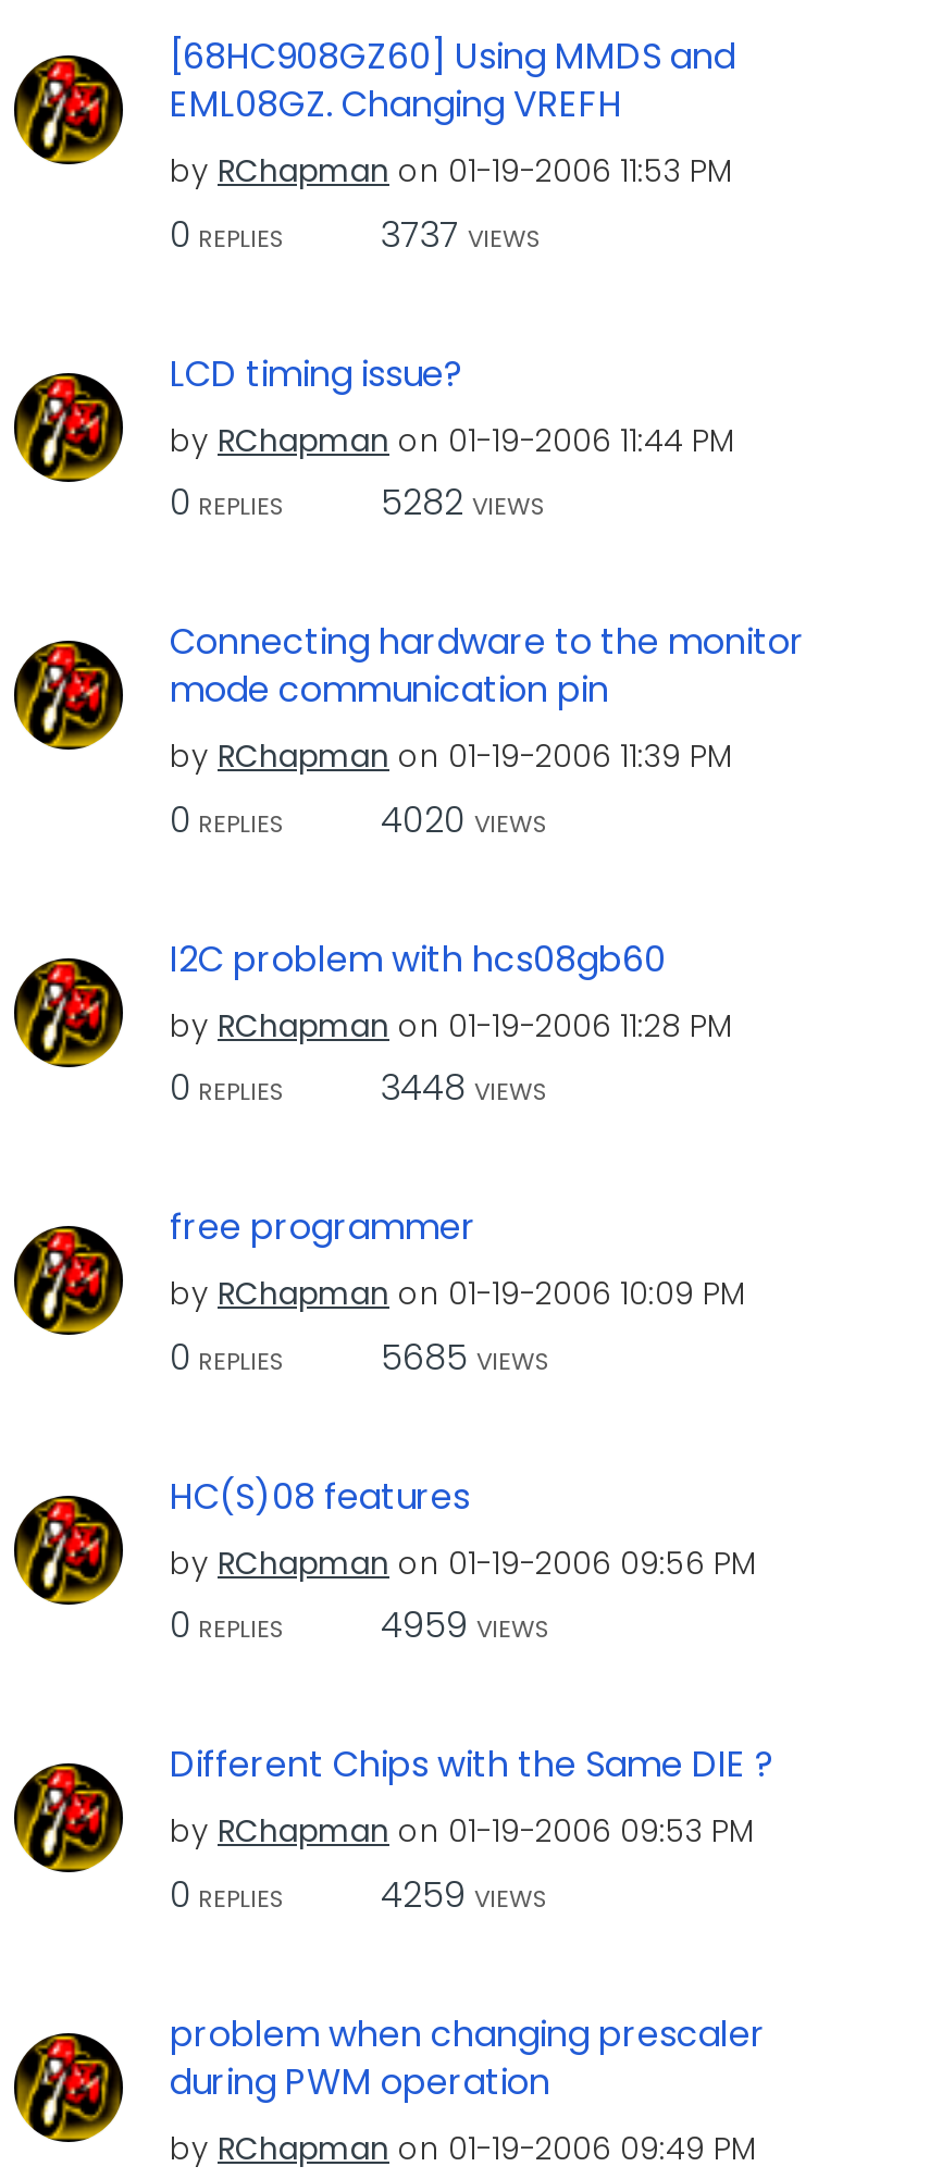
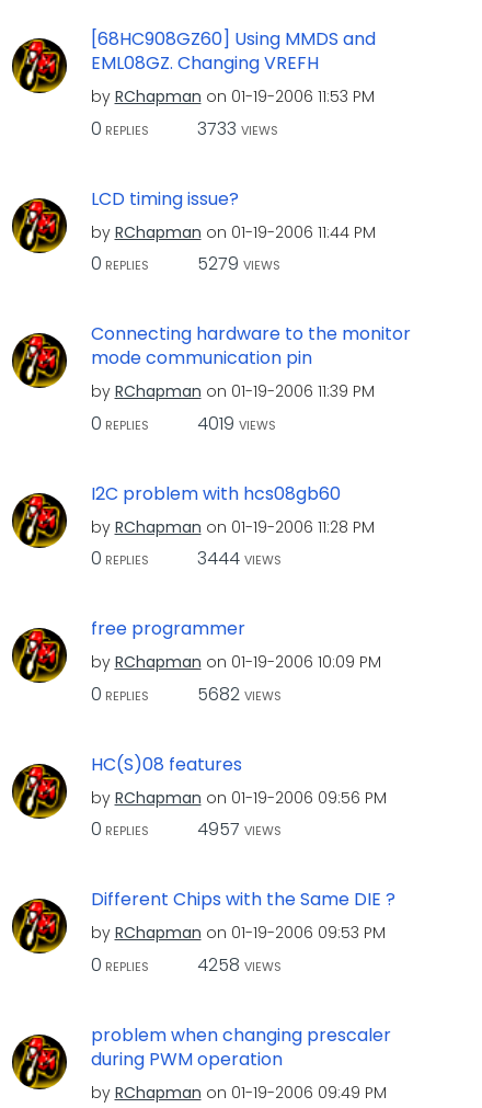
[381,209,542,259] 3737 VIEWS -> [197,116,278,141] 3733 VIEWS
[381,478,546,528] 5282 VIEWS -> [197,251,280,276] 5279 VIEWS
[381,794,548,844] 4020 VIEWS -> [197,410,276,436] 4019 VIEWS
[381,1063,548,1113] 3448 VIEWS -> [197,546,281,571] 3444 VIEWS
[381,1332,550,1382] 5685 VIEWS -> [197,681,281,706] 5682 VIEWS
[381,1600,550,1650] 4959 VIEWS -> [197,816,281,842] 4957 VIEWS
[381,1869,548,1919] 4259 VIEWS -> [197,952,281,977] 4258 VIEWS

